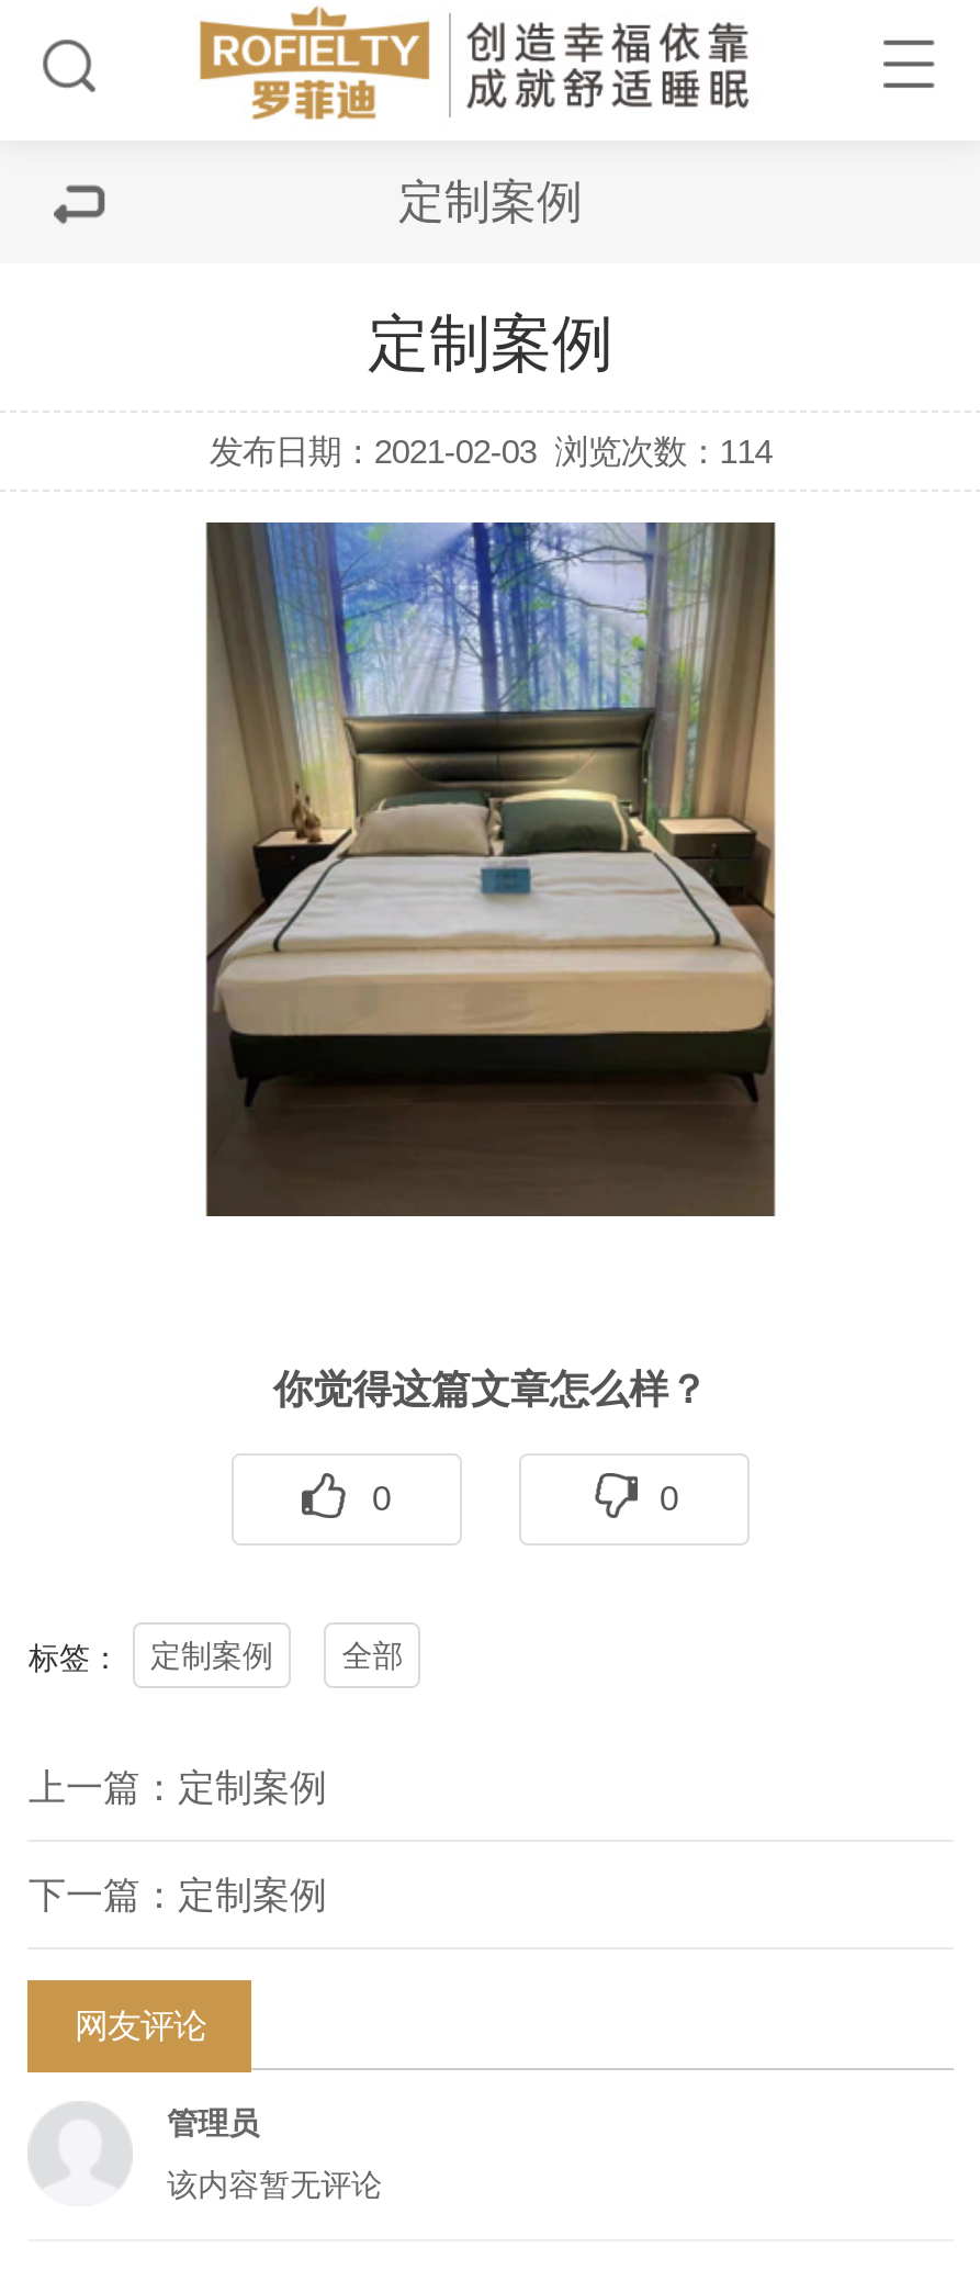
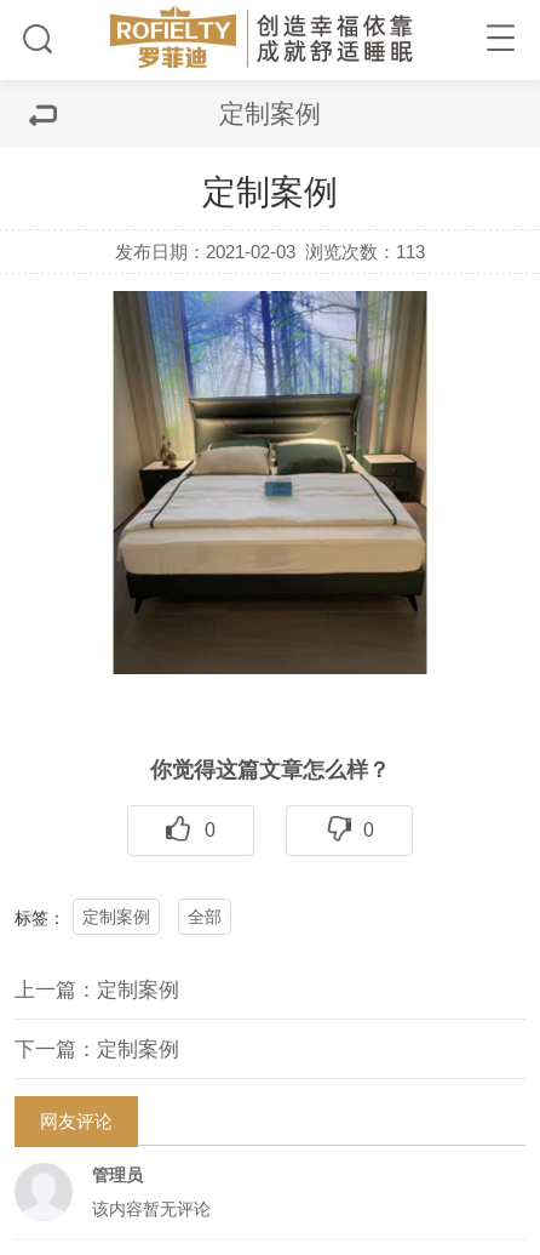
[209,432,772,470] 发布日期：2021-02-03 浏览次数：114 -> [115,241,425,262] 发布日期：2021-02-03 浏览次数：113

